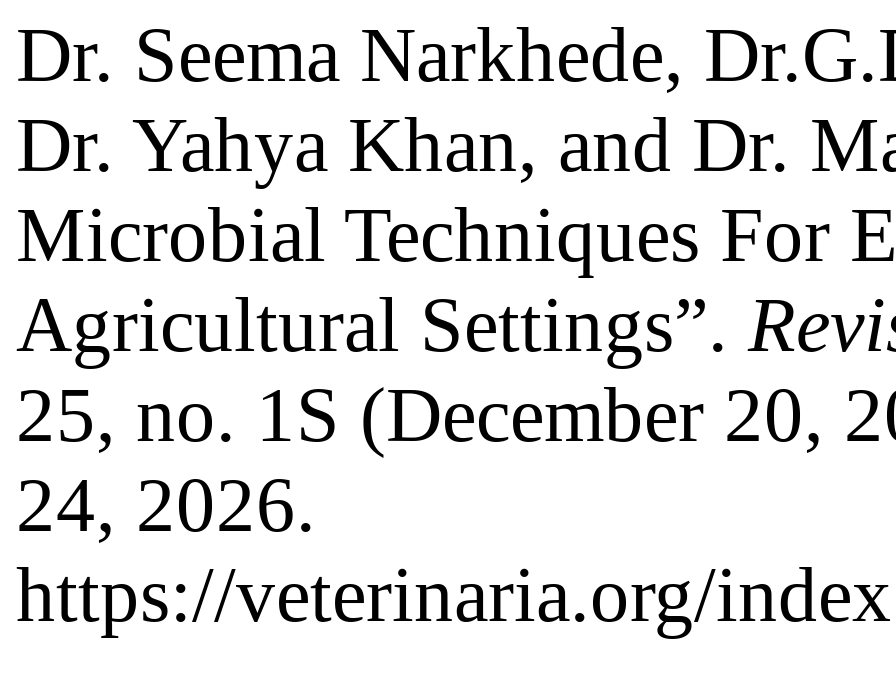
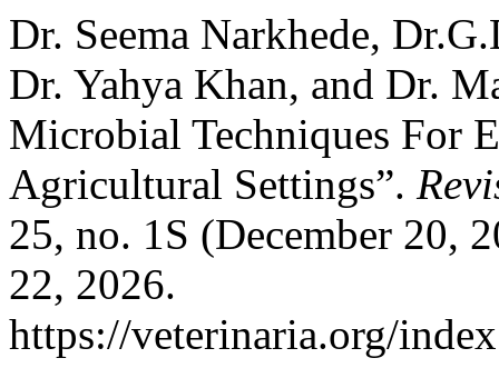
[16,461,316,547] 24, 2026. -> [9,260,176,308] 22, 2026.

